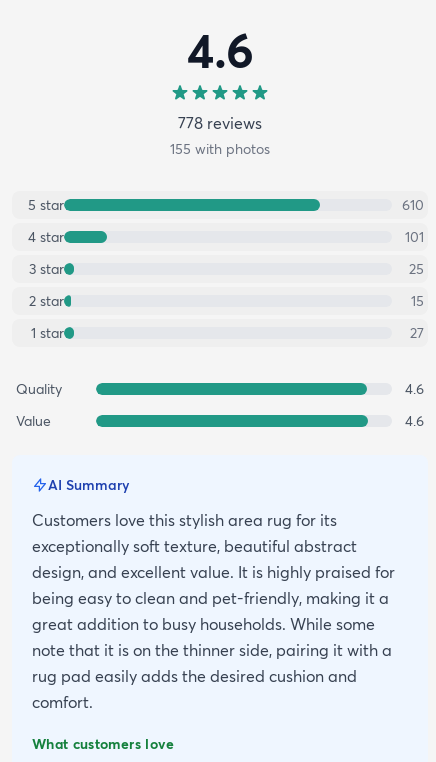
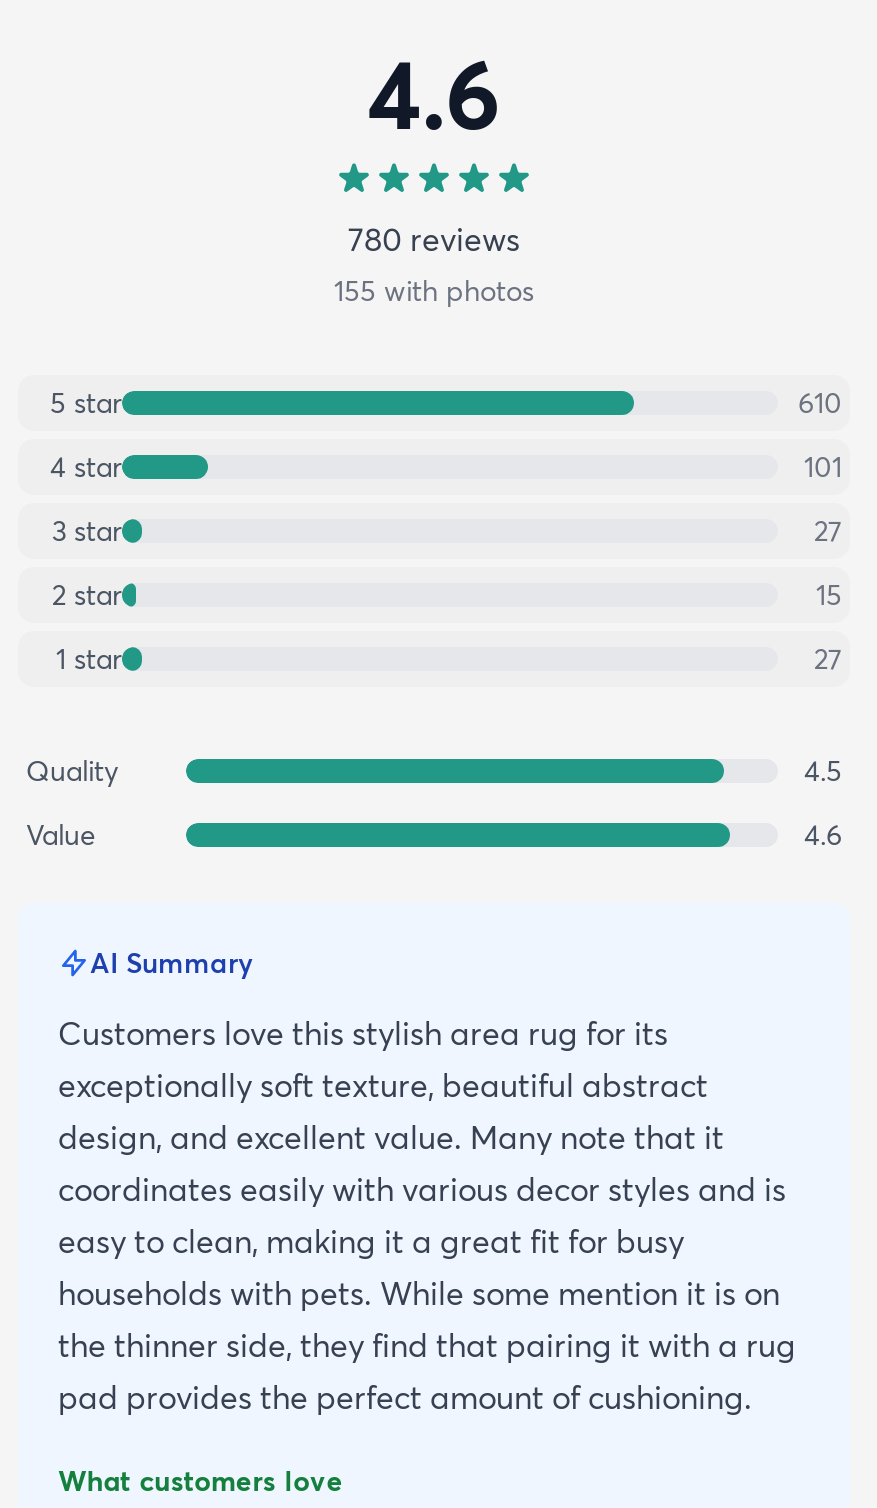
[178,113,262,133] 778 reviews -> [348,218,520,258] 780 reviews
[409,260,424,278] 25 -> [814,512,842,548] 27
[405,380,424,398] 4.6 -> [804,752,842,788] 4.5
[32,562,395,712] design, and excellent value. It is highly praised for | being easy to clean and pet-friendly, making it a | great addition to busy households. While some | note that it is on the thinner side, pairing it with a | rug pad easily adds the desired cushion and | comfort. -> [58,1116,796,1416] design, and excellent value. Many note that it | coordinates easily with various decor styles and is | easy to clean, making it a great fit for busy | households with pets. While some mention it is on | the thinner side, they find that pairing it with a rug | pad provides the perfect amount of cushioning.

